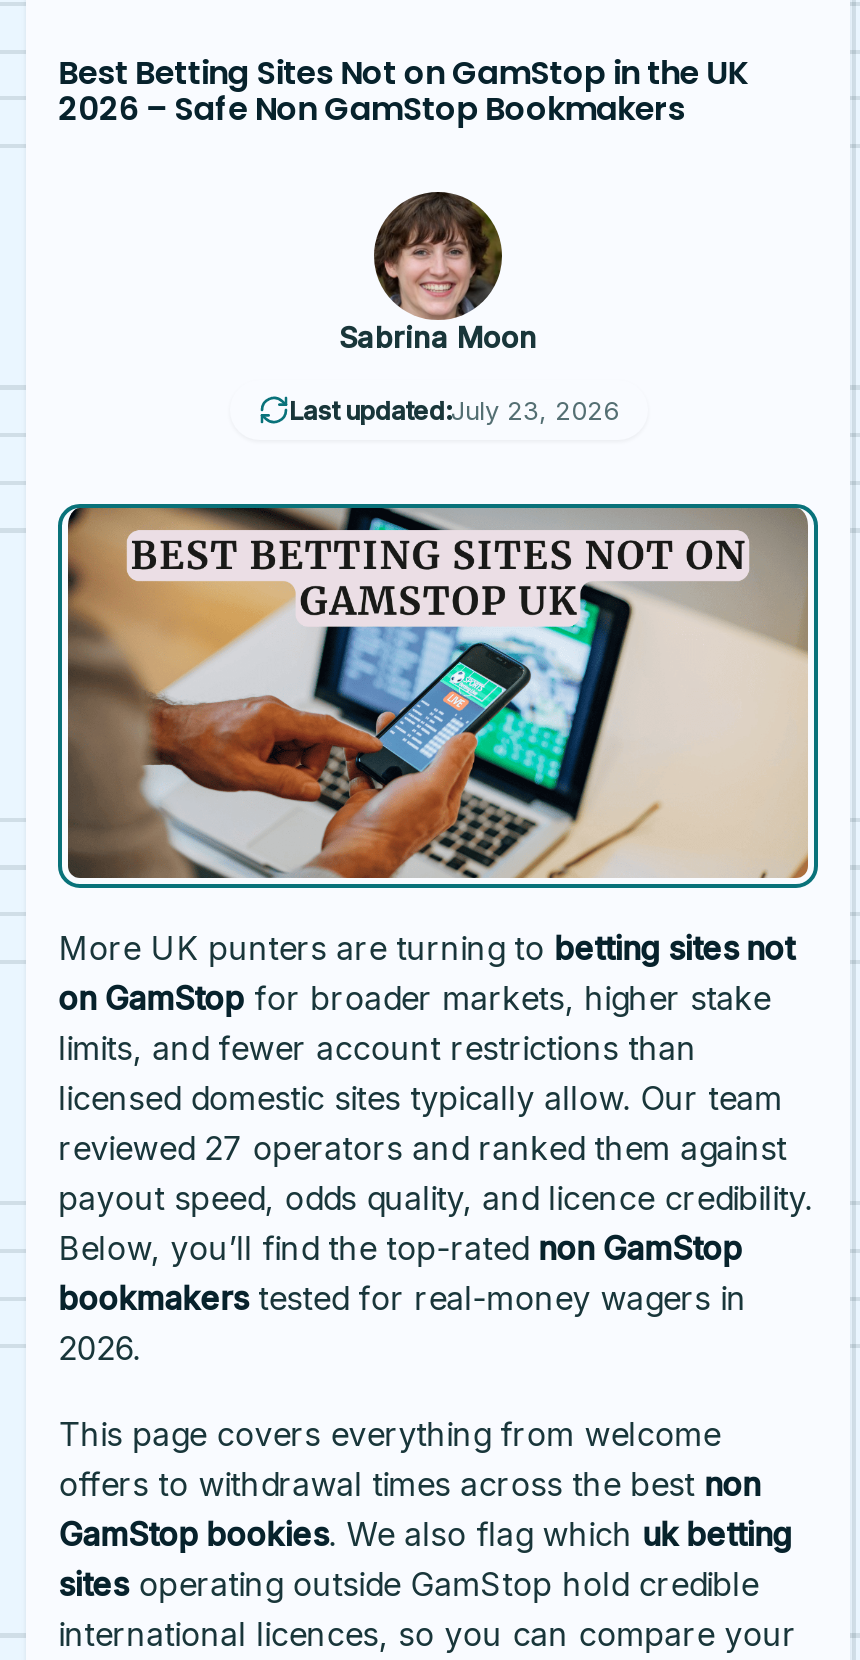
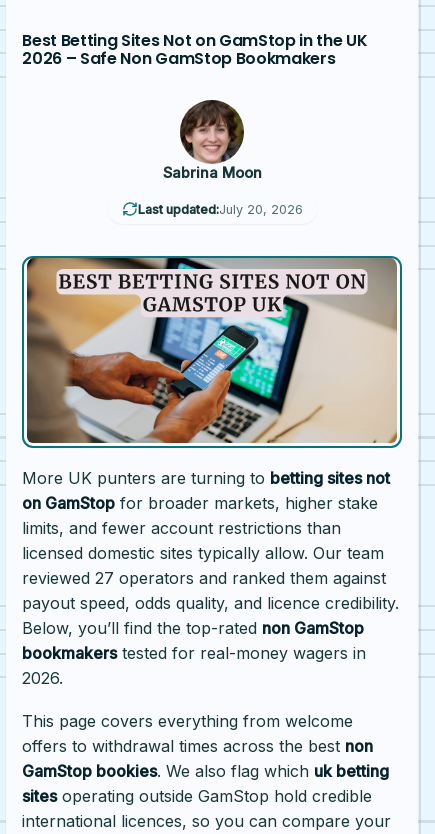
[289,396,619,426] Last updated:July 23, 2026 -> [137,202,302,217] Last updated:July 20, 2026

